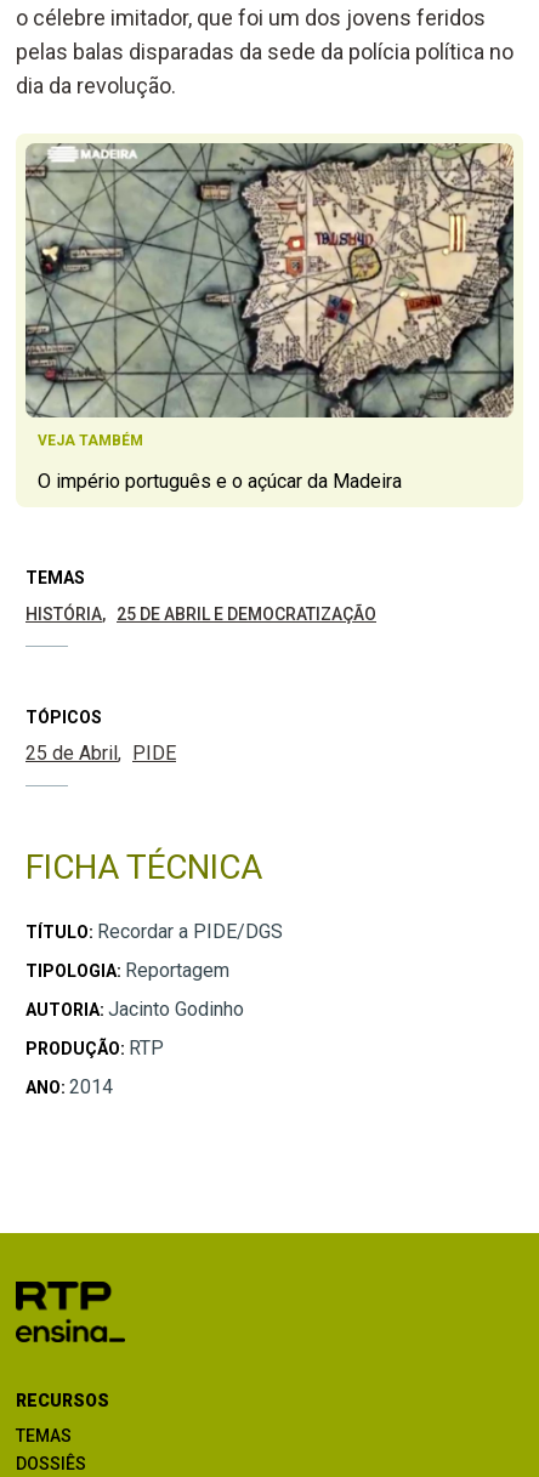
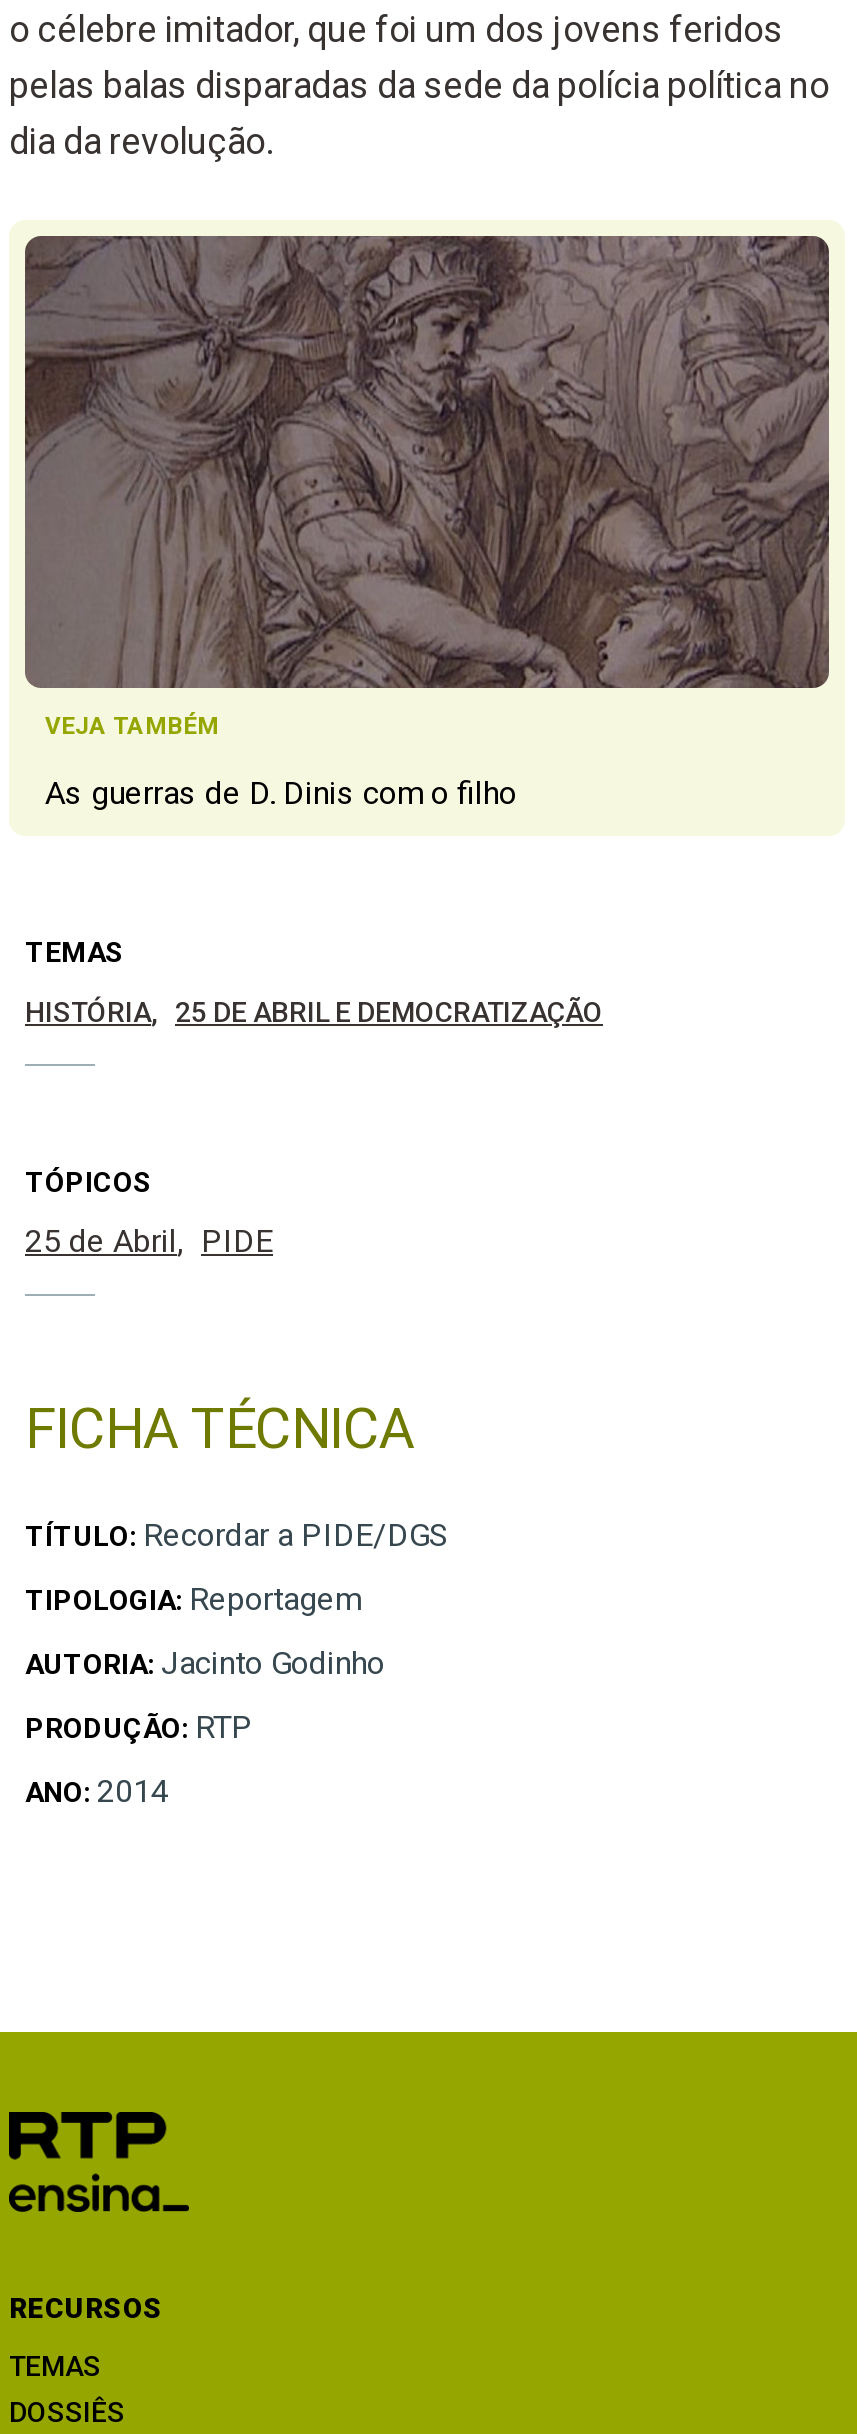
[25,143,514,419] [image] -> [25,234,829,690] [image]
[38,469,402,492] O império português e o açúcar da Madeira -> [45,773,517,811] As guerras de D. Dinis com o filho

